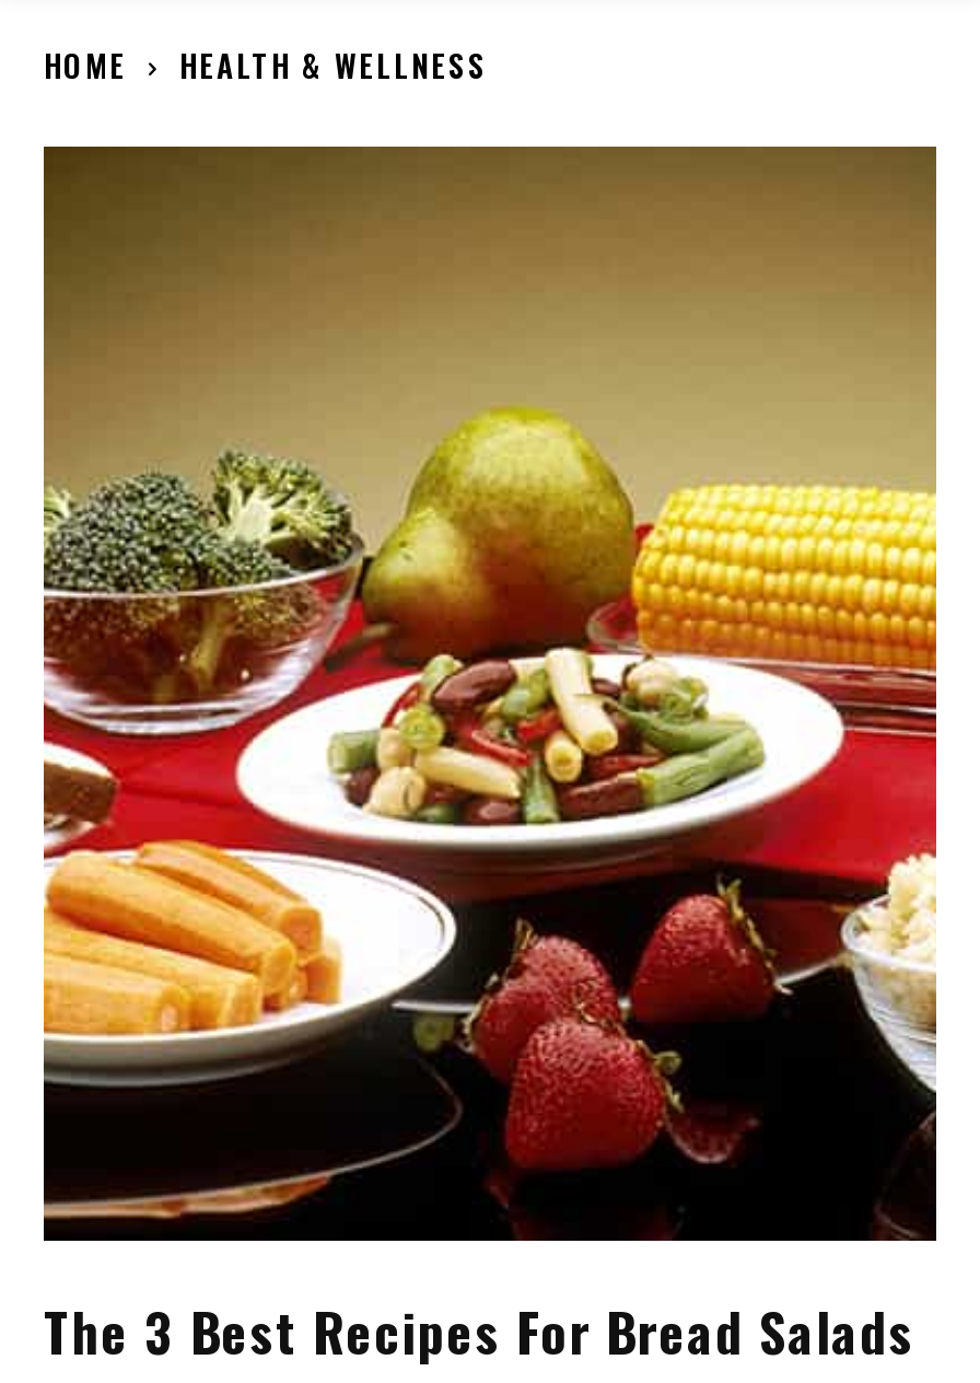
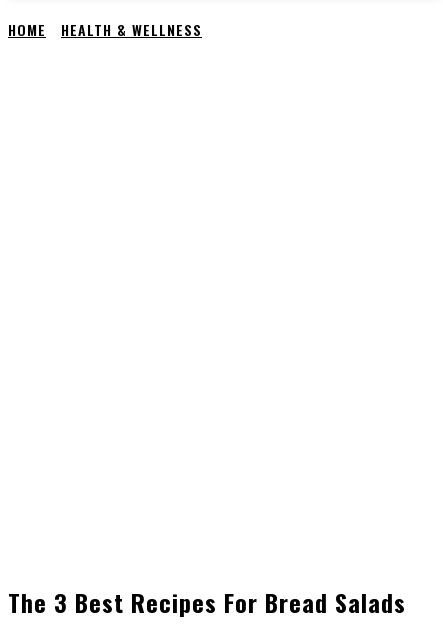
[42,143,938,1244] [image] -> none

